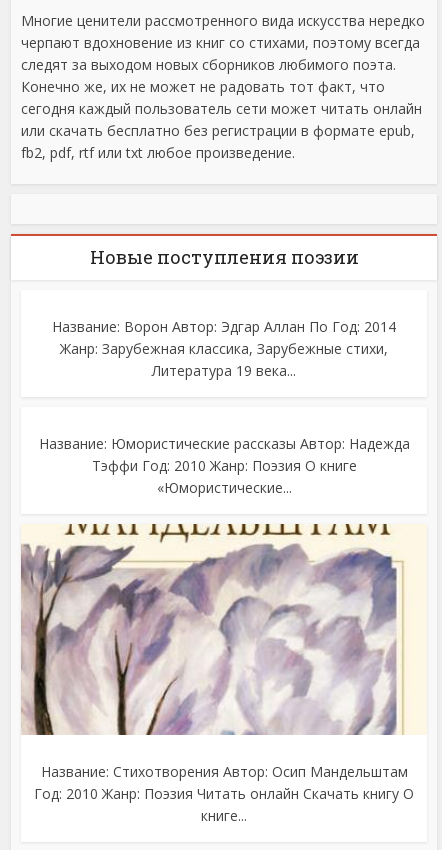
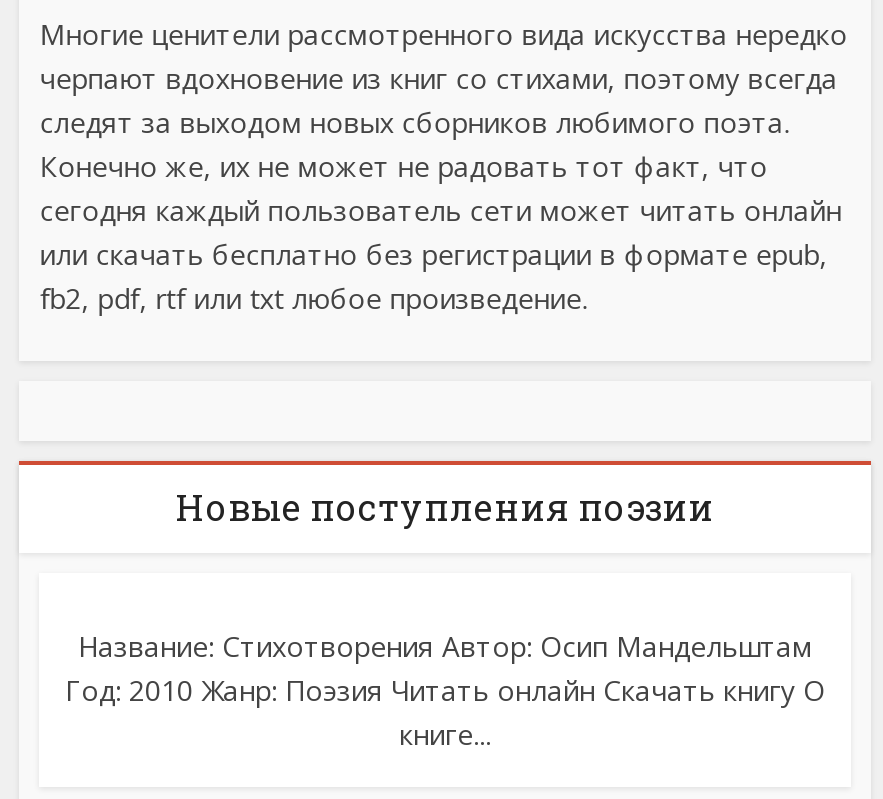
[52,317,396,380] Название: Ворон Автор: Эдгар Аллан По Год: 2014 | Жанр: Зарубежная классика, Зарубежные стихи, | Литература 19 века... -> none
[38,434,409,497] Название: Юмористические рассказы Автор: Надежда | Тэффи Год: 2010 Жанр: Поэзия О книге | «Юмористические... -> none
[20,523,418,736] [image] -> none

